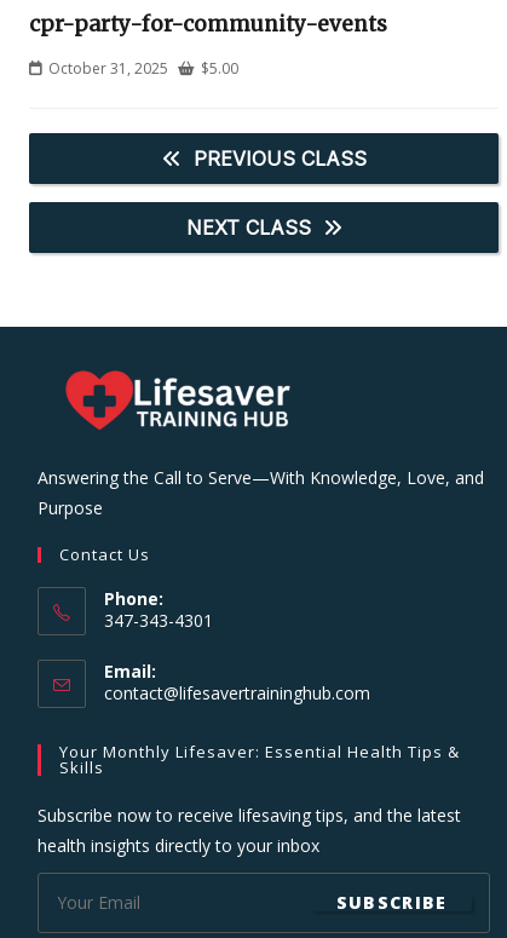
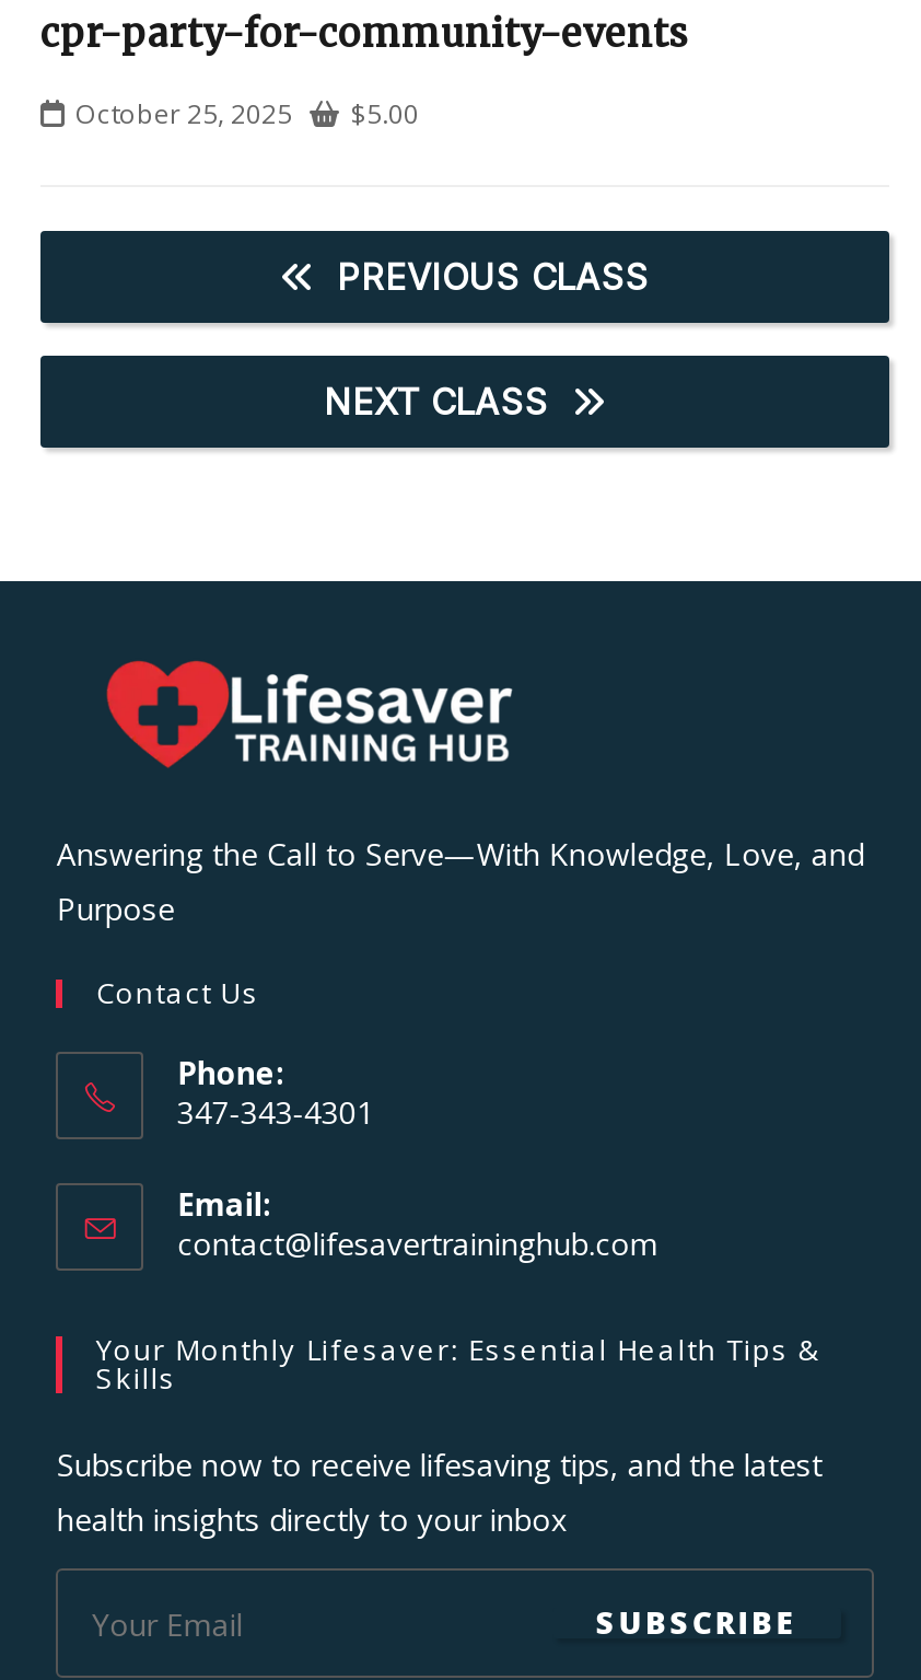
[48,58,238,79] October 31, 2025 $5.00 -> [75,95,419,132] October 25, 2025 $5.00

